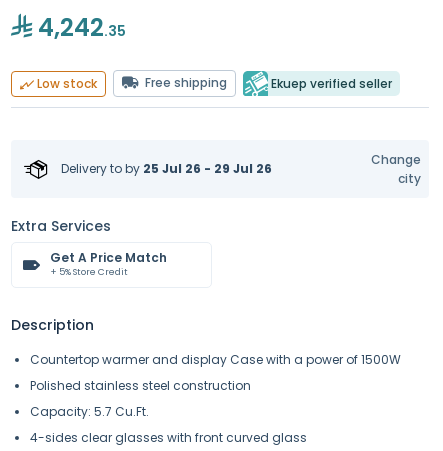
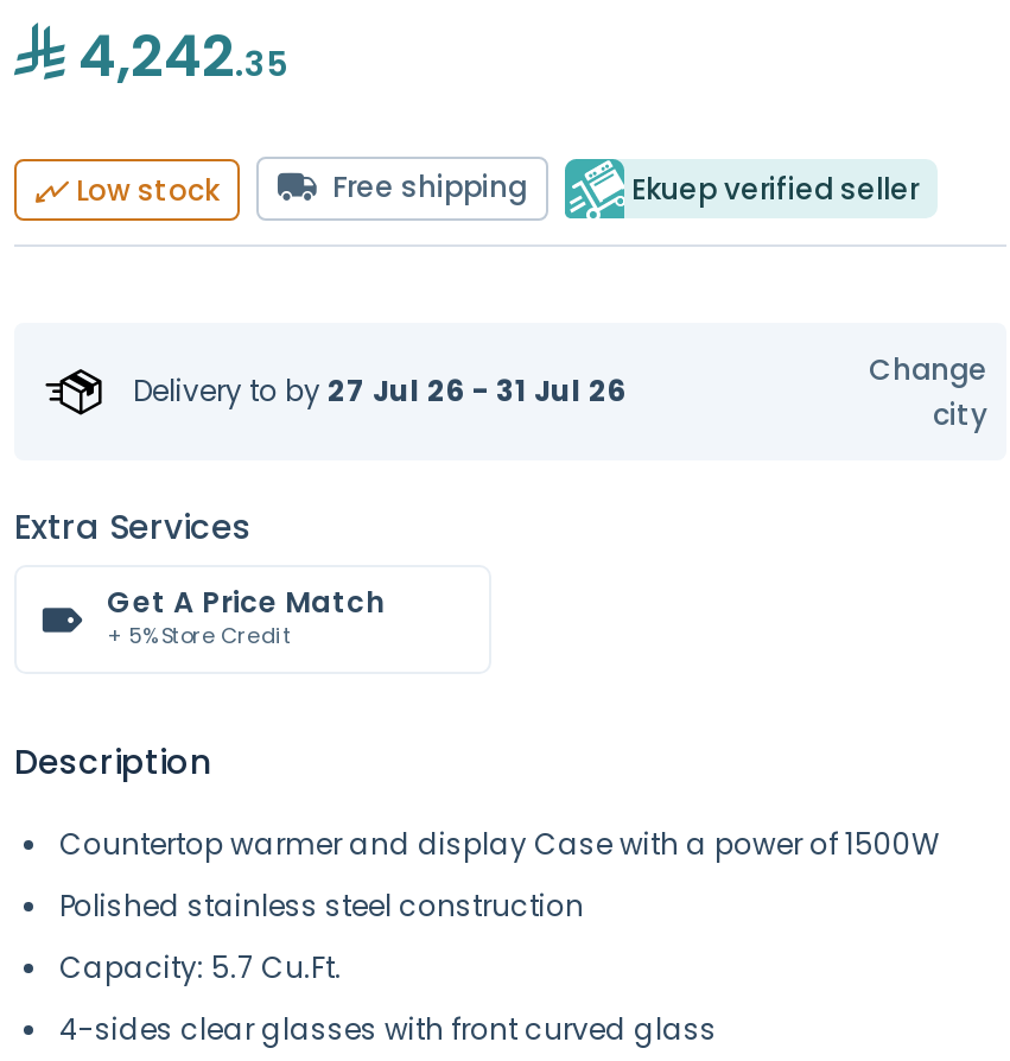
[61,160,272,177] Delivery to by 25 Jul 26 - 29 Jul 26 -> [133,370,627,411] Delivery to by 27 Jul 26 - 31 Jul 26

